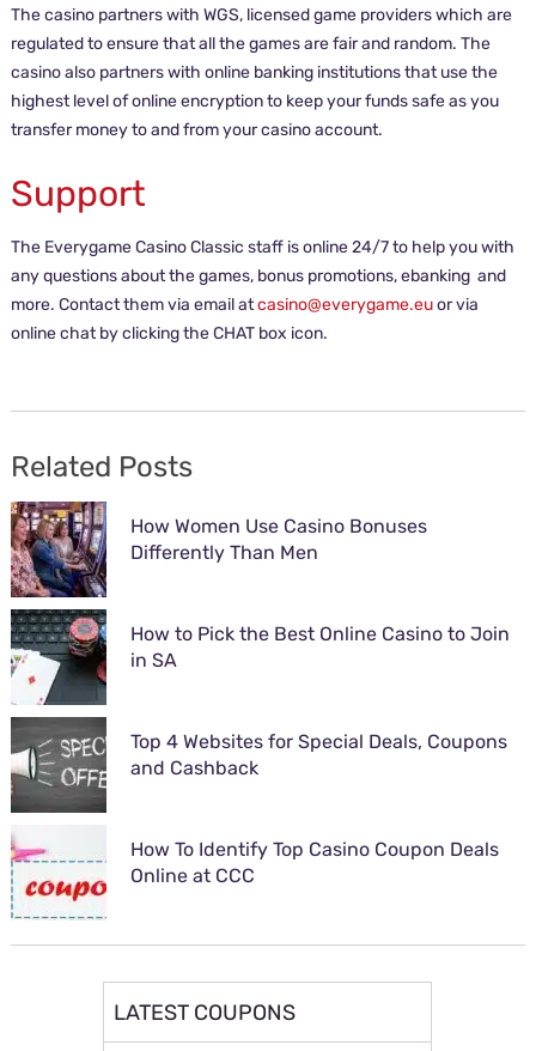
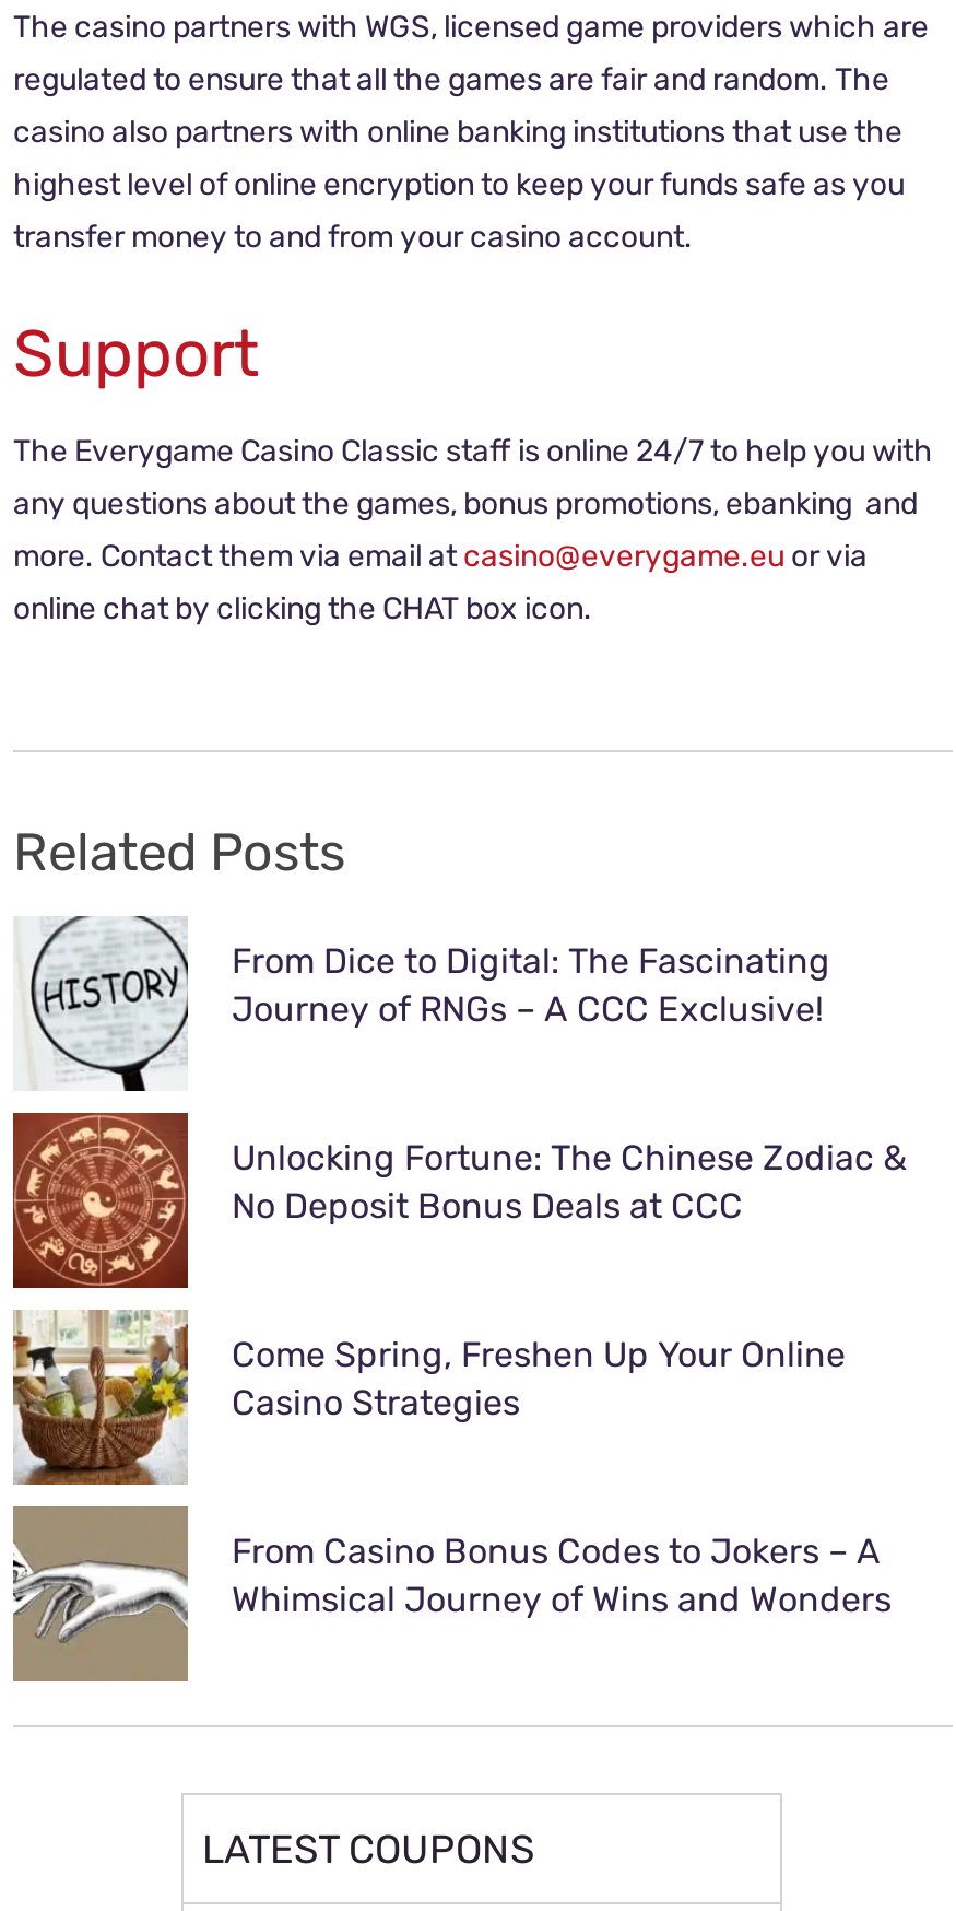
[10,500,427,599] [image] | How Women Use Casino Bonuses | Differently Than Men -> [13,914,830,1091] [image] | From Dice to Digital: The Fascinating | Journey of RNGs – A CCC Exclusive!
[10,608,510,706] [image] | How to Pick the Best Online Casino to Join | in SA -> [11,1111,907,1290] [image] | Unlocking Fortune: The Chinese Zodiac & | No Deposit Bonus Deals at CCC
[10,716,507,814] [image] | Top 4 Websites for Special Deals, Coupons | and Cashback -> [11,1308,846,1487] [image] | Come Spring, Freshen Up Your Online | Casino Strategies
[11,825,499,921] [image] | How To Identify Top Casino Coupon Deals | Online at CCC -> [11,1504,892,1684] [image] | From Casino Bonus Codes to Jokers – A | Whimsical Journey of Wins and Wonders

